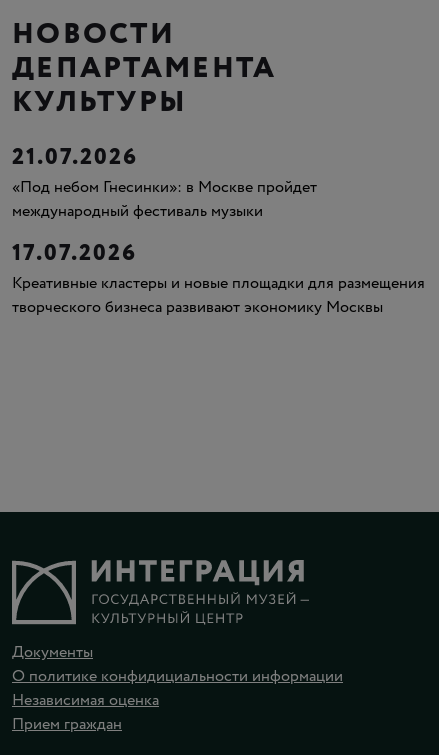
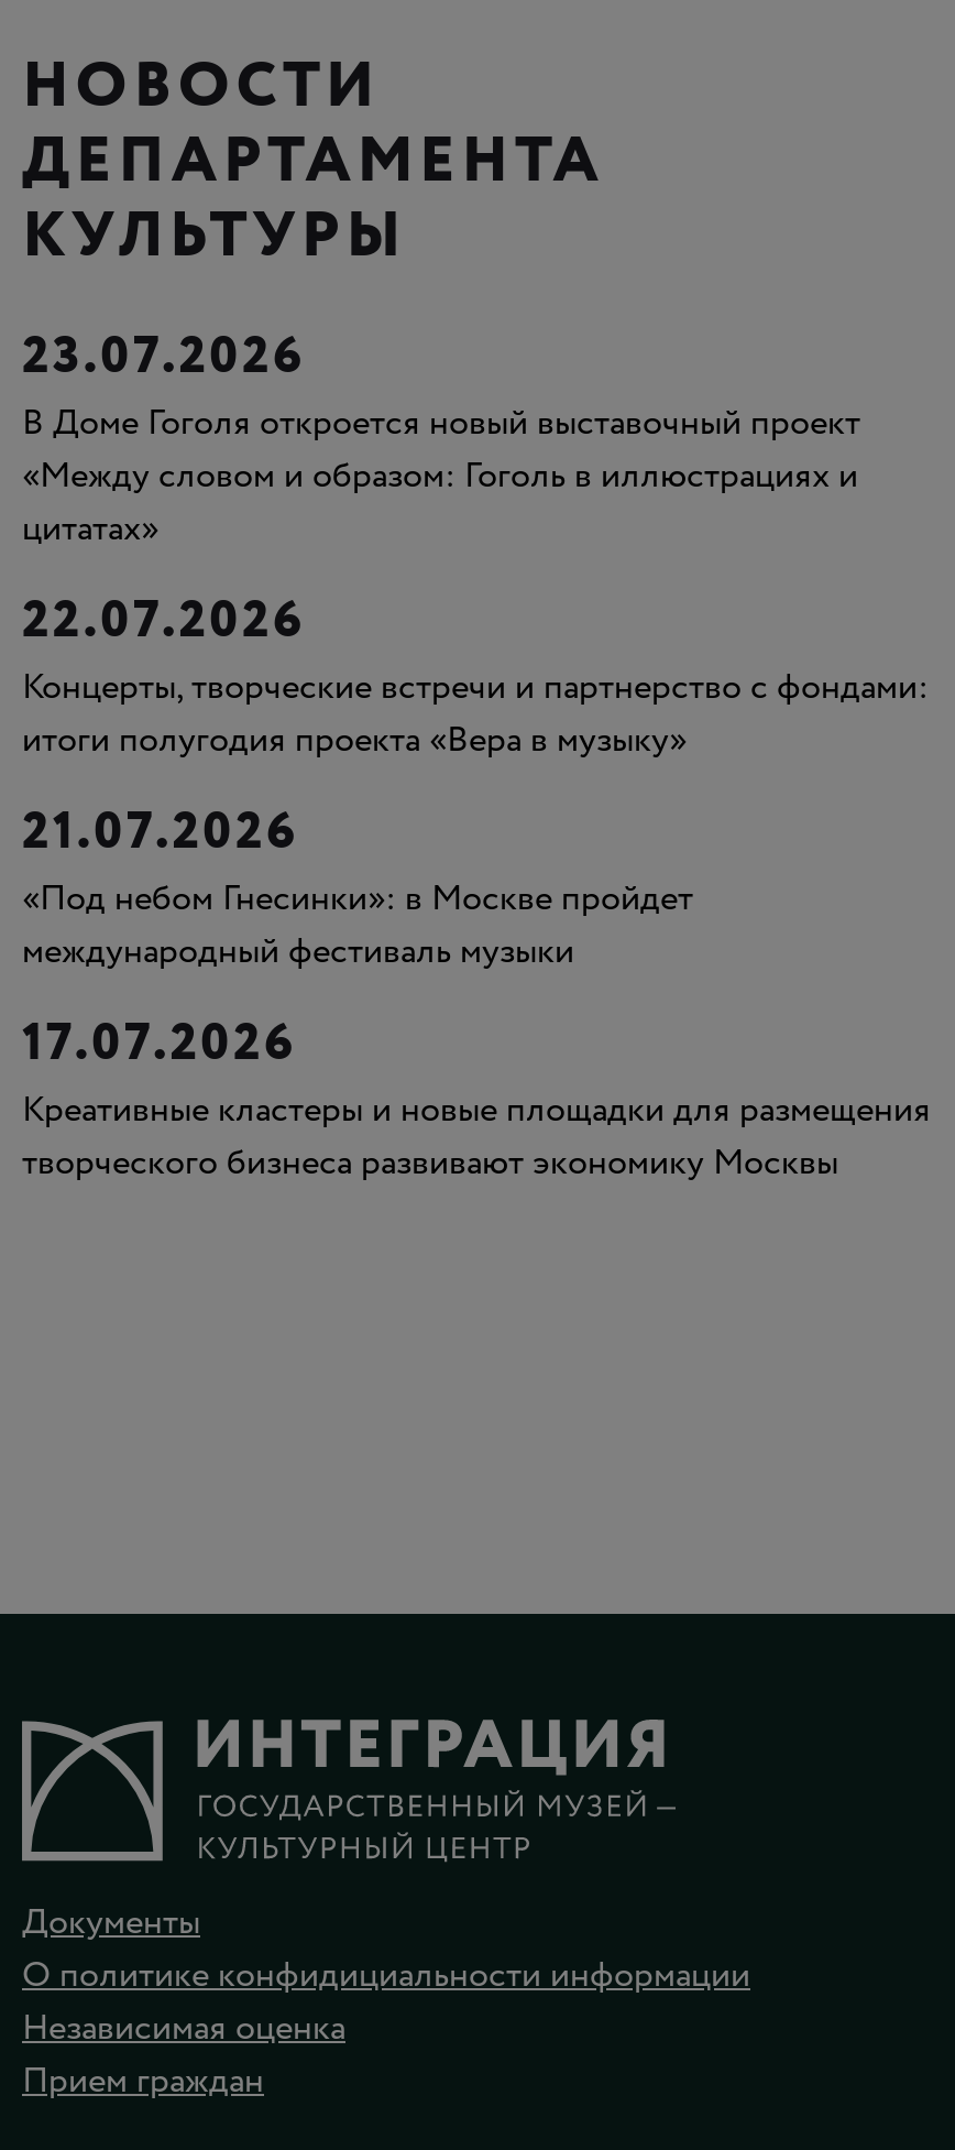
none -> [22,319,929,766] 23.07.2026 | В Доме Гоголя откроется новый выставочный проект | «Между словом и образом: Гоголь в иллюстрациях и | цитатах» | 22.07.2026 | Концерты, творческие встречи и партнерство с фондами: | итоги полугодия проекта «Вера в музыку»

